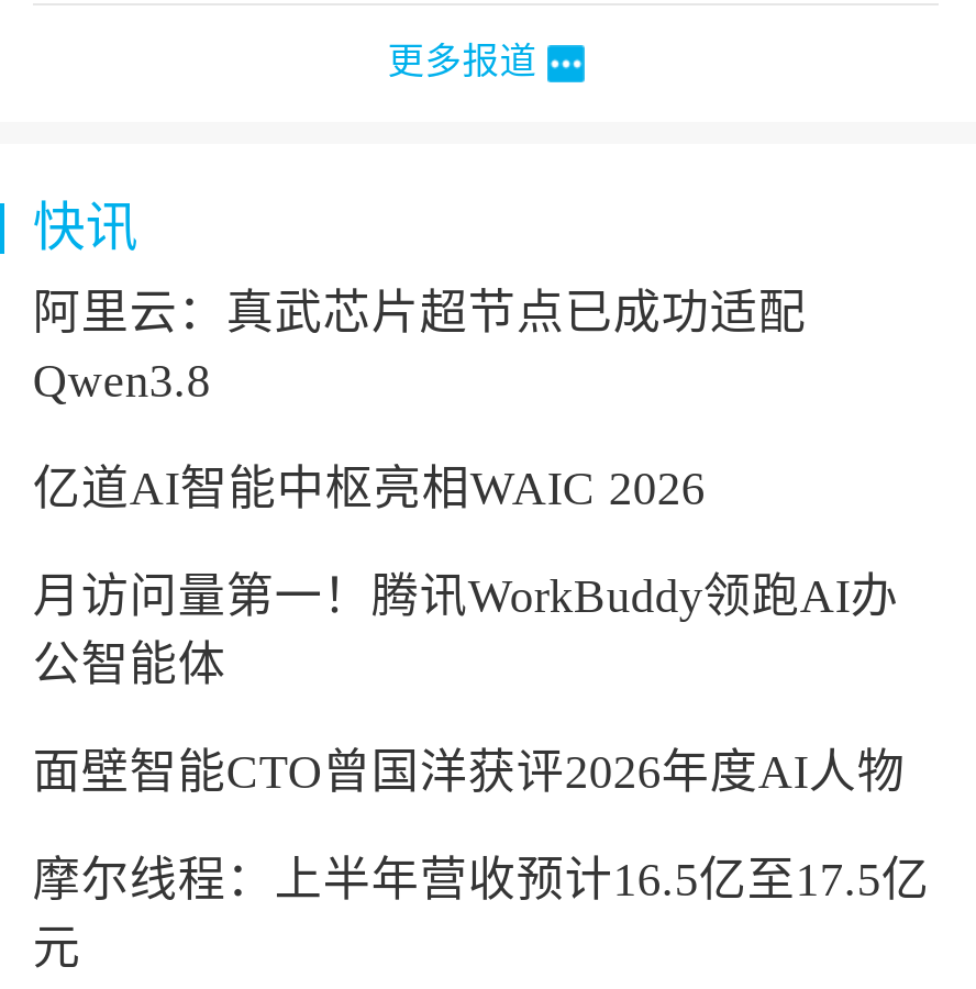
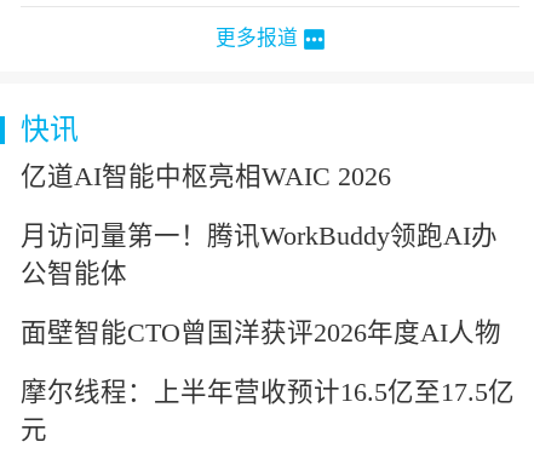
[33,287,807,408] 阿里云：真武芯片超节点已成功适配 | Qwen3.8 -> none

